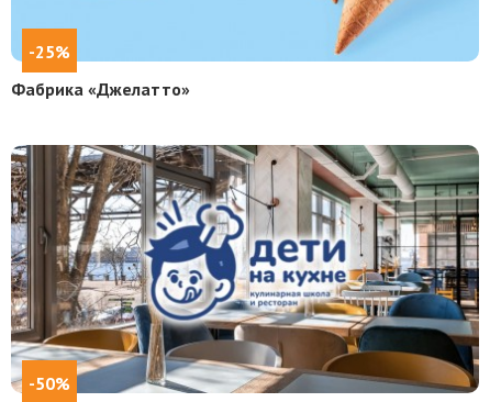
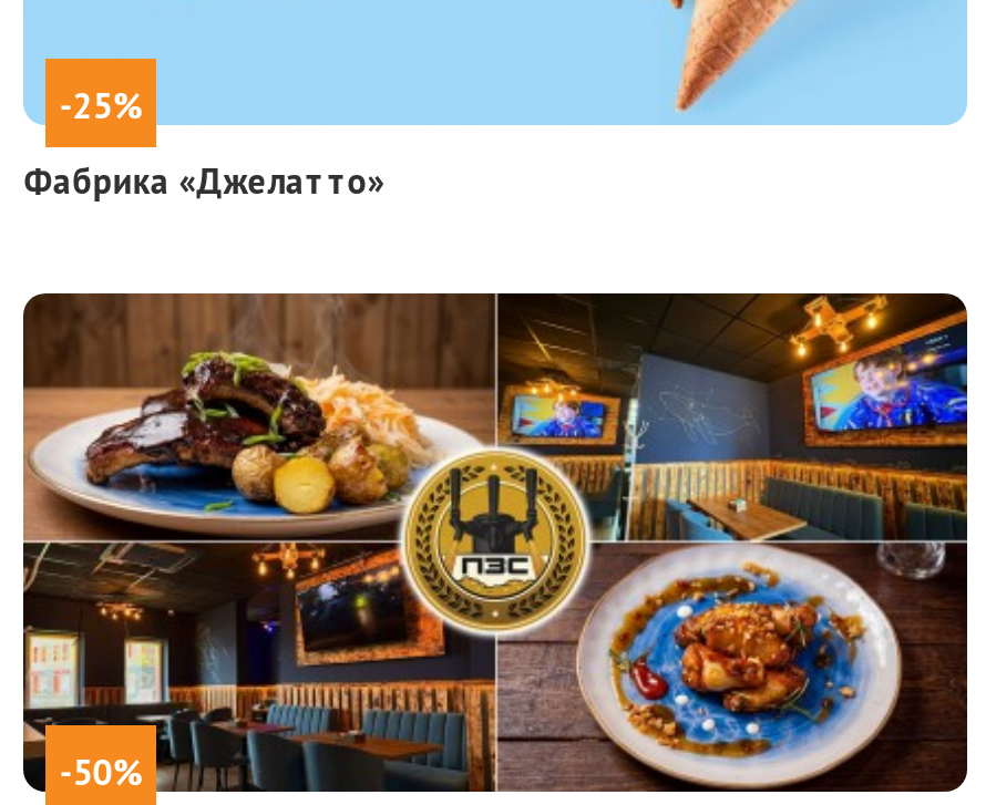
[10,144,480,393] [image] -> [21,292,969,795] [image]

